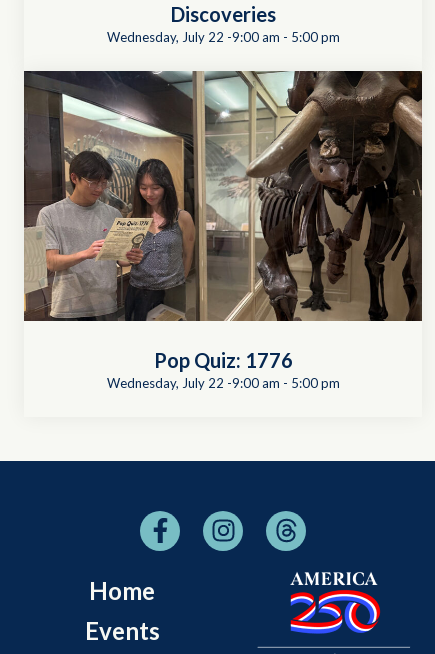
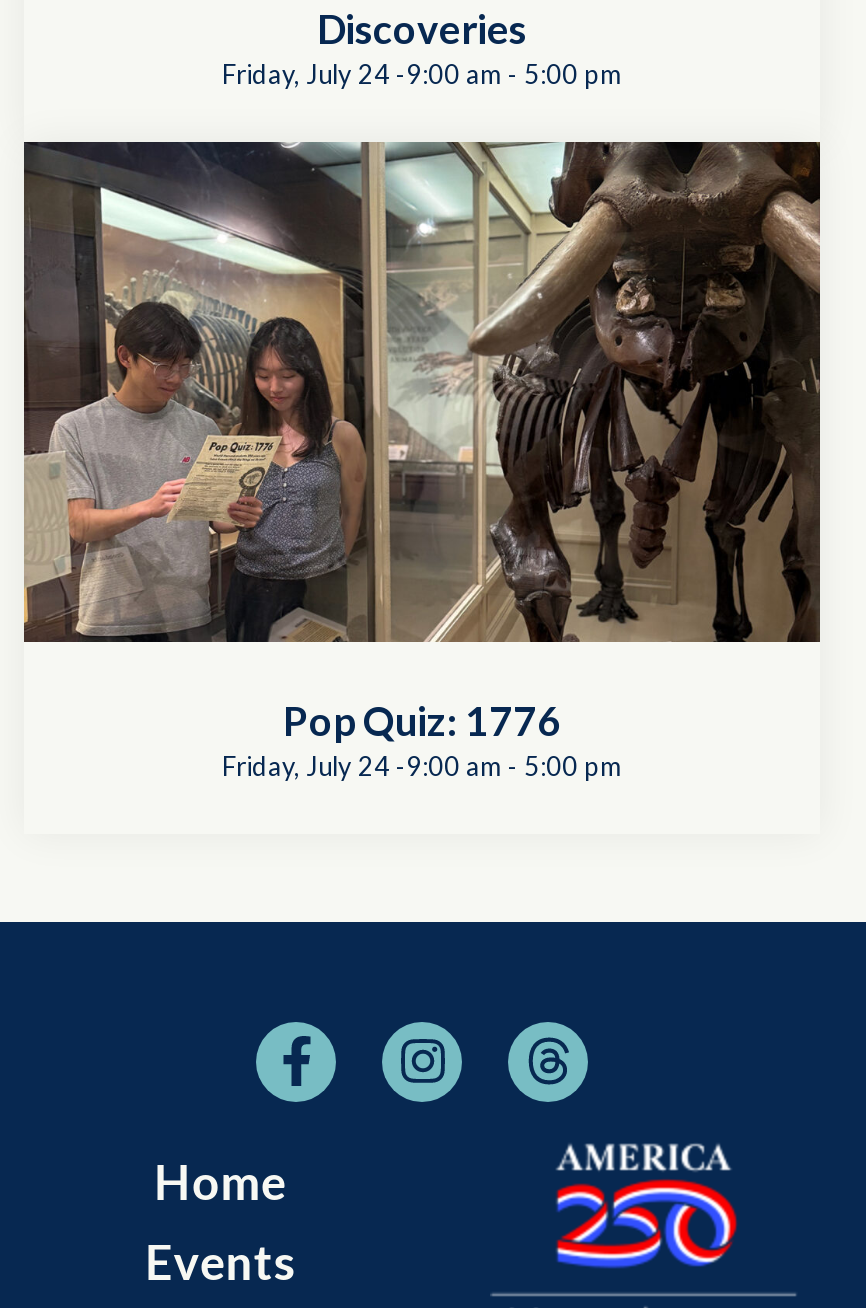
[106,29,339,45] Wednesday, July 22 -9:00 am - 5:00 pm -> [222,58,622,90] Friday, July 24 -9:00 am - 5:00 pm
[106,375,339,391] Wednesday, July 22 -9:00 am - 5:00 pm -> [222,750,622,782] Friday, July 24 -9:00 am - 5:00 pm

